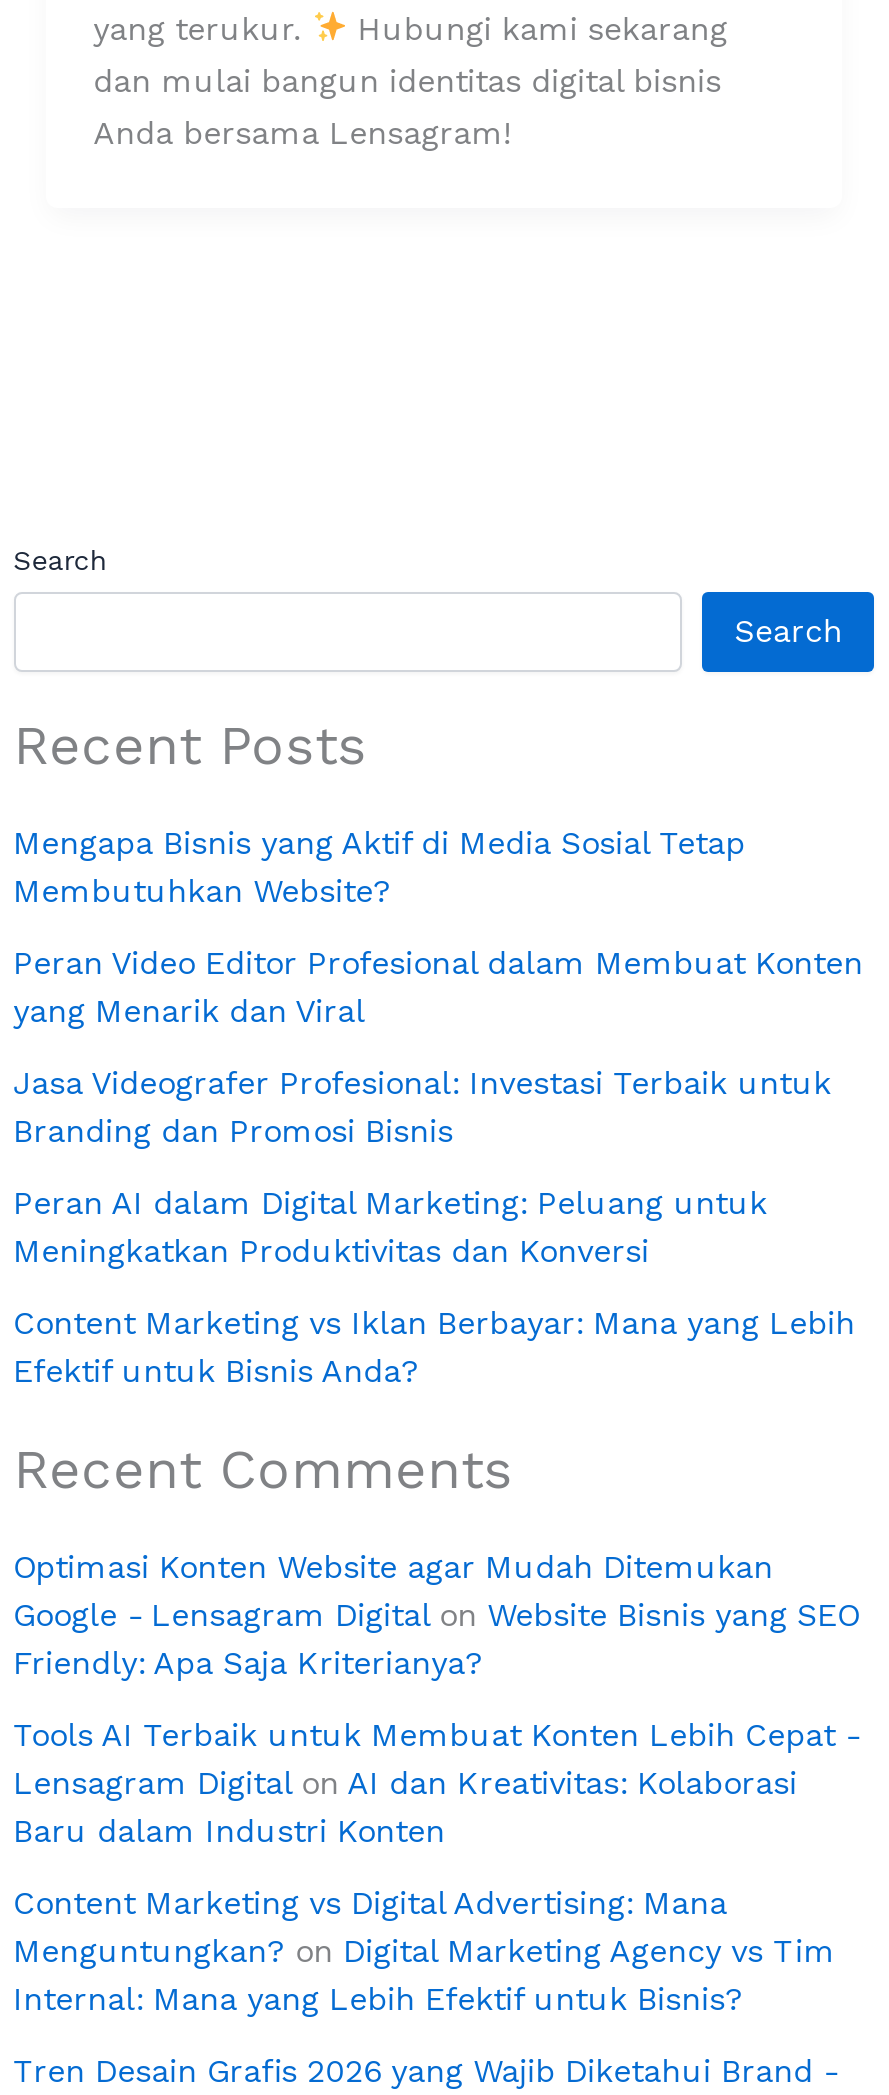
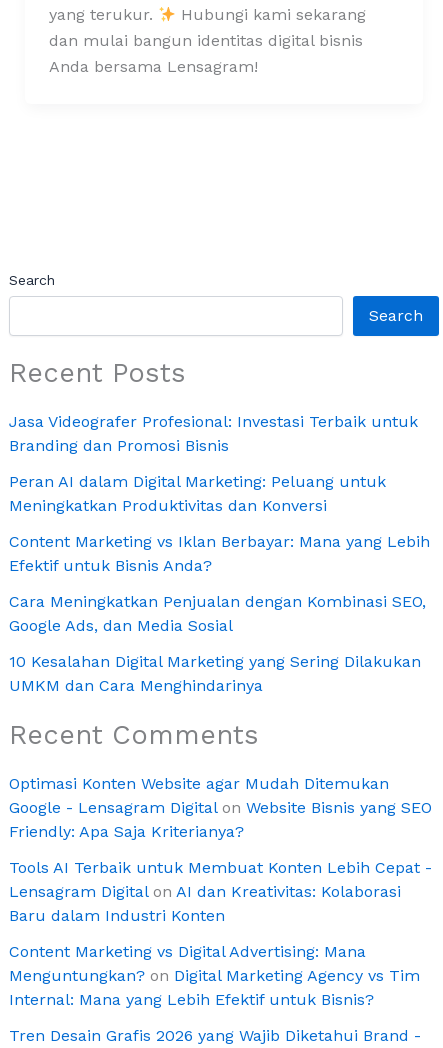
[13,823,863,1029] Mengapa Bisnis yang Aktif di Media Sosial Tetap | Membutuhkan Website? | Peran Video Editor Profesional dalam Membuat Konten | yang Menarik dan Viral -> none
moved [13,1063,855,1389] -> [9,412,430,575]: Jasa Videografer Profesional: Investasi Terbaik untuk | Branding dan Promosi Bisnis | Peran AI dalam Digital Marketing: Peluang untuk | Meningkatkan Produktivitas dan Konversi | Content Marketing vs Iklan Berbayar: Mana yang Lebih | Efektif untuk Bisnis Anda?
none -> [9,592,426,695] Cara Meningkatkan Penjualan dengan Kombinasi SEO, | Google Ads, dan Media Sosial | 10 Kesalahan Digital Marketing yang Sering Dilakukan | UMKM dan Cara Menghindarinya

